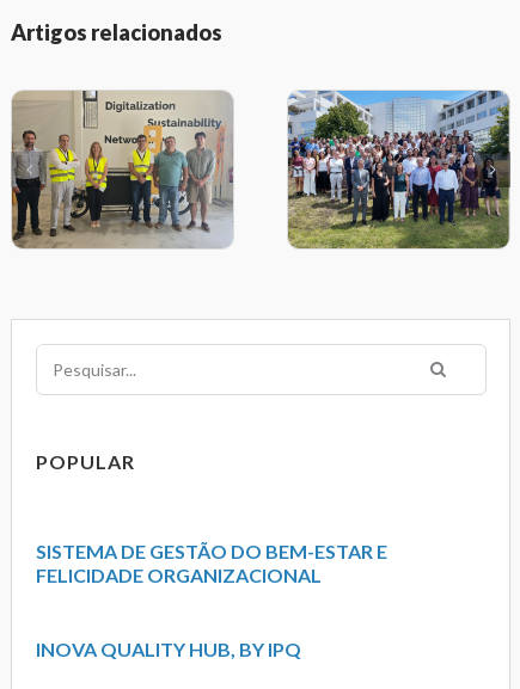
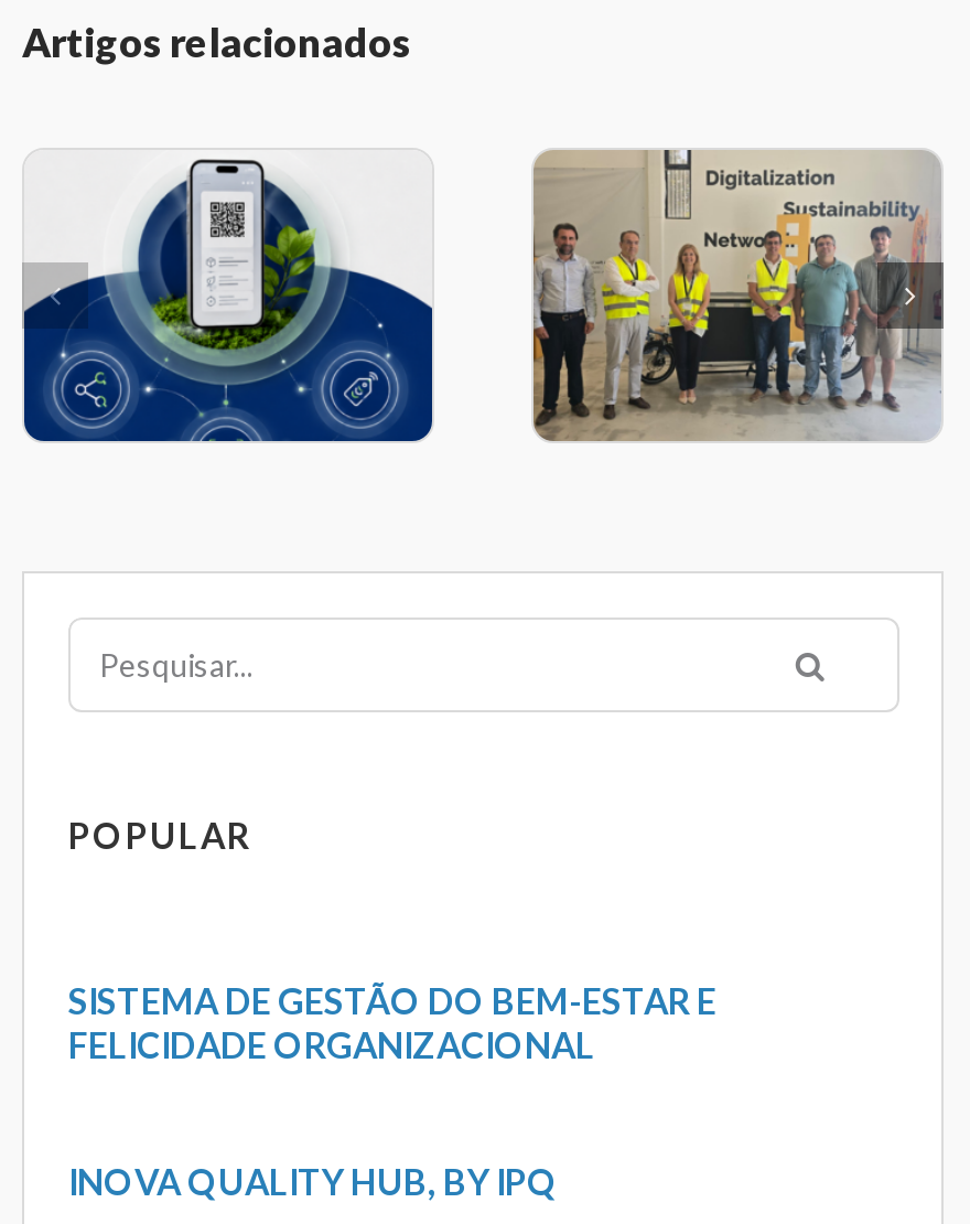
[11,90,234,248] [image] -> [22,151,434,442] [image]
[288,90,509,250] [image] -> [533,149,939,442] [image]

